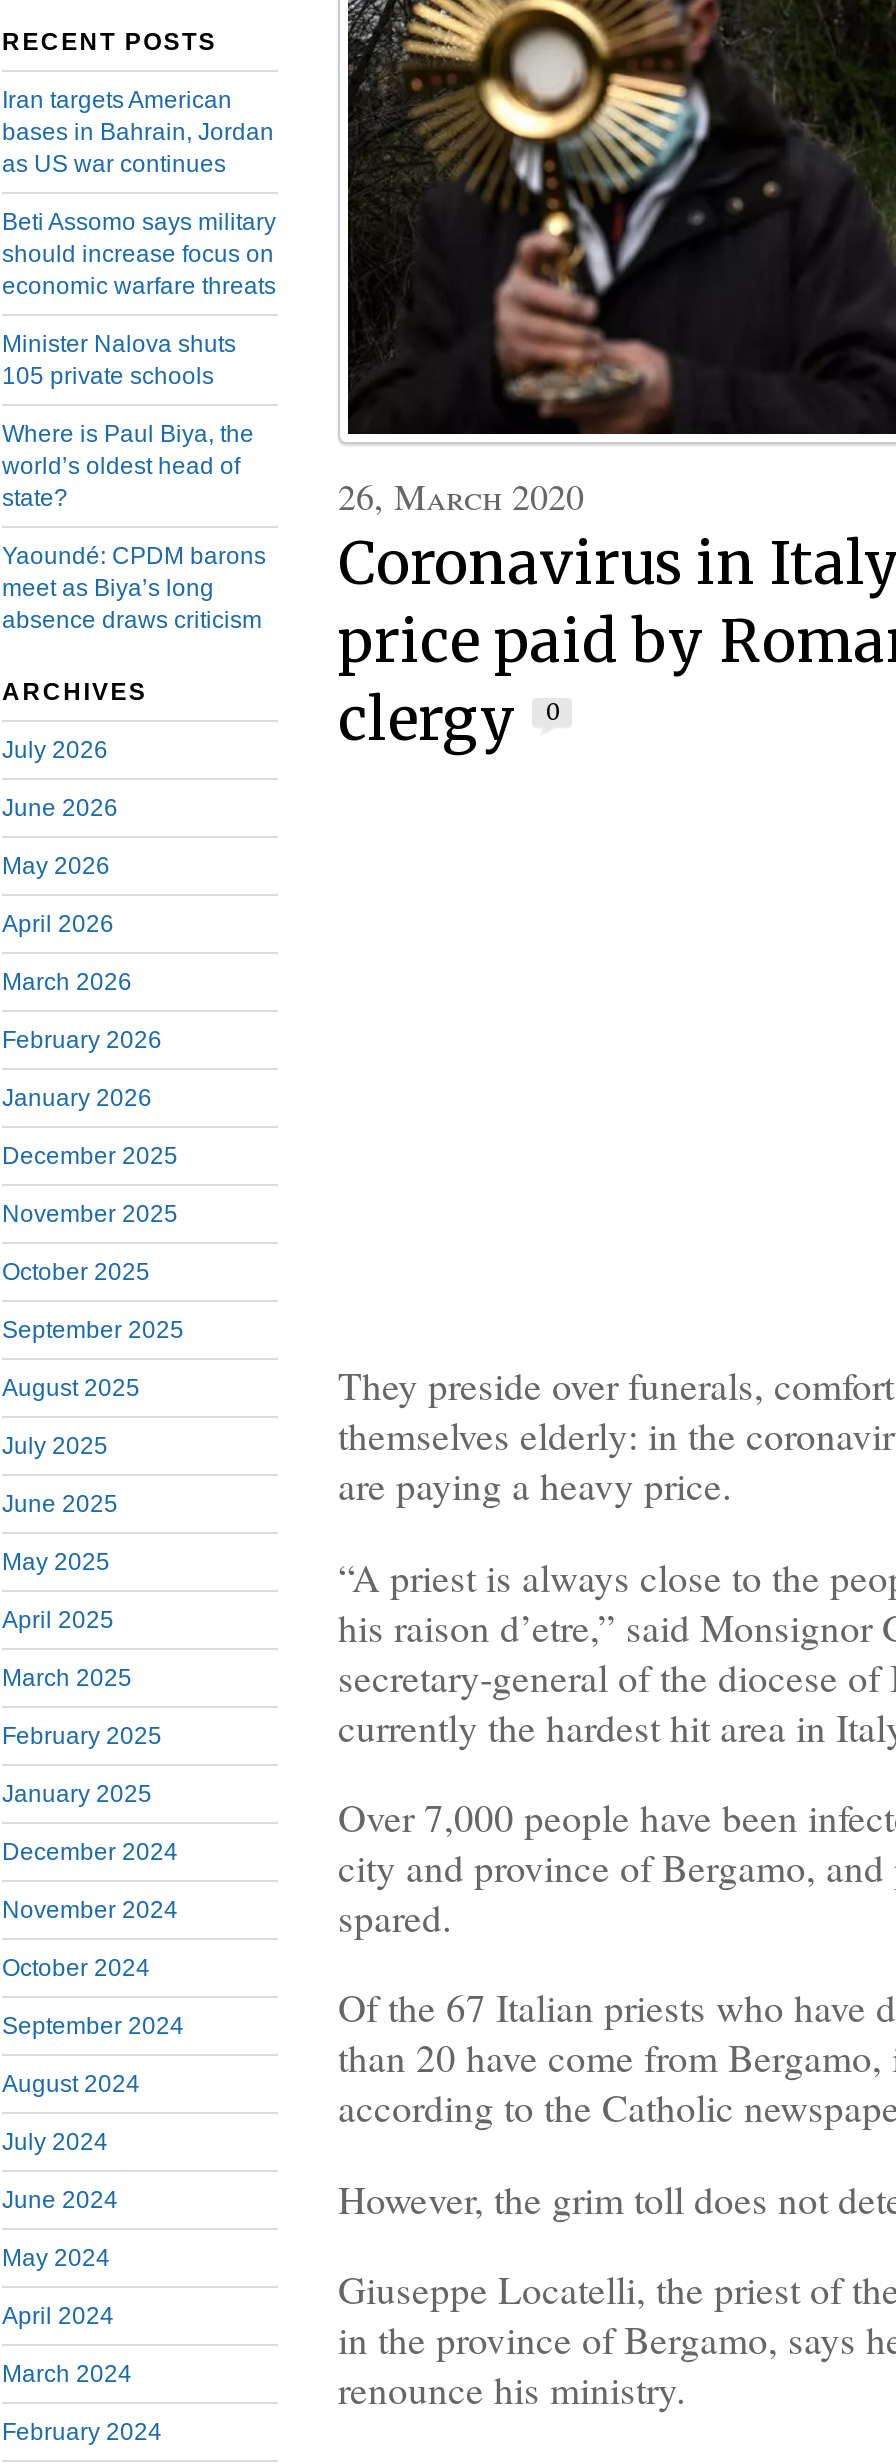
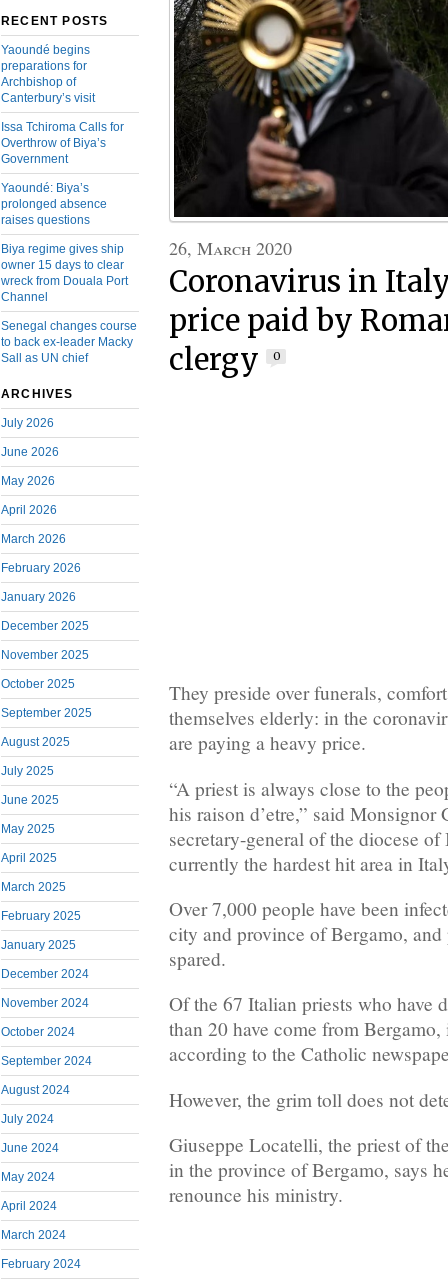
[2,86,274,178] Iran targets American | bases in Bahrain, Jordan | as US war continues -> [1,43,95,105] Yaoundé begins | preparations for | Archbishop of | Canterbury’s visit
[2,208,276,300] Beti Assomo says military | should increase focus on | economic warfare threats -> [1,120,124,166] Issa Tchiroma Calls for | Overthrow of Biya’s | Government
[2,330,236,390] Minister Nalova shuts | 105 private schools -> [1,181,107,227] Yaoundé: Biya’s | prolonged absence | raises questions
[2,420,254,512] Where is Paul Biya, the | world’s oldest head of | state? -> [1,242,128,304] Biya regime gives ship | owner 15 days to clear | wreck from Douala Port | Channel
[2,542,266,634] Yaoundé: CPDM barons | meet as Biya’s long | absence draws criticism -> [1,319,137,365] Senegal changes course | to back ex-leader Macky | Sall as UN chief

